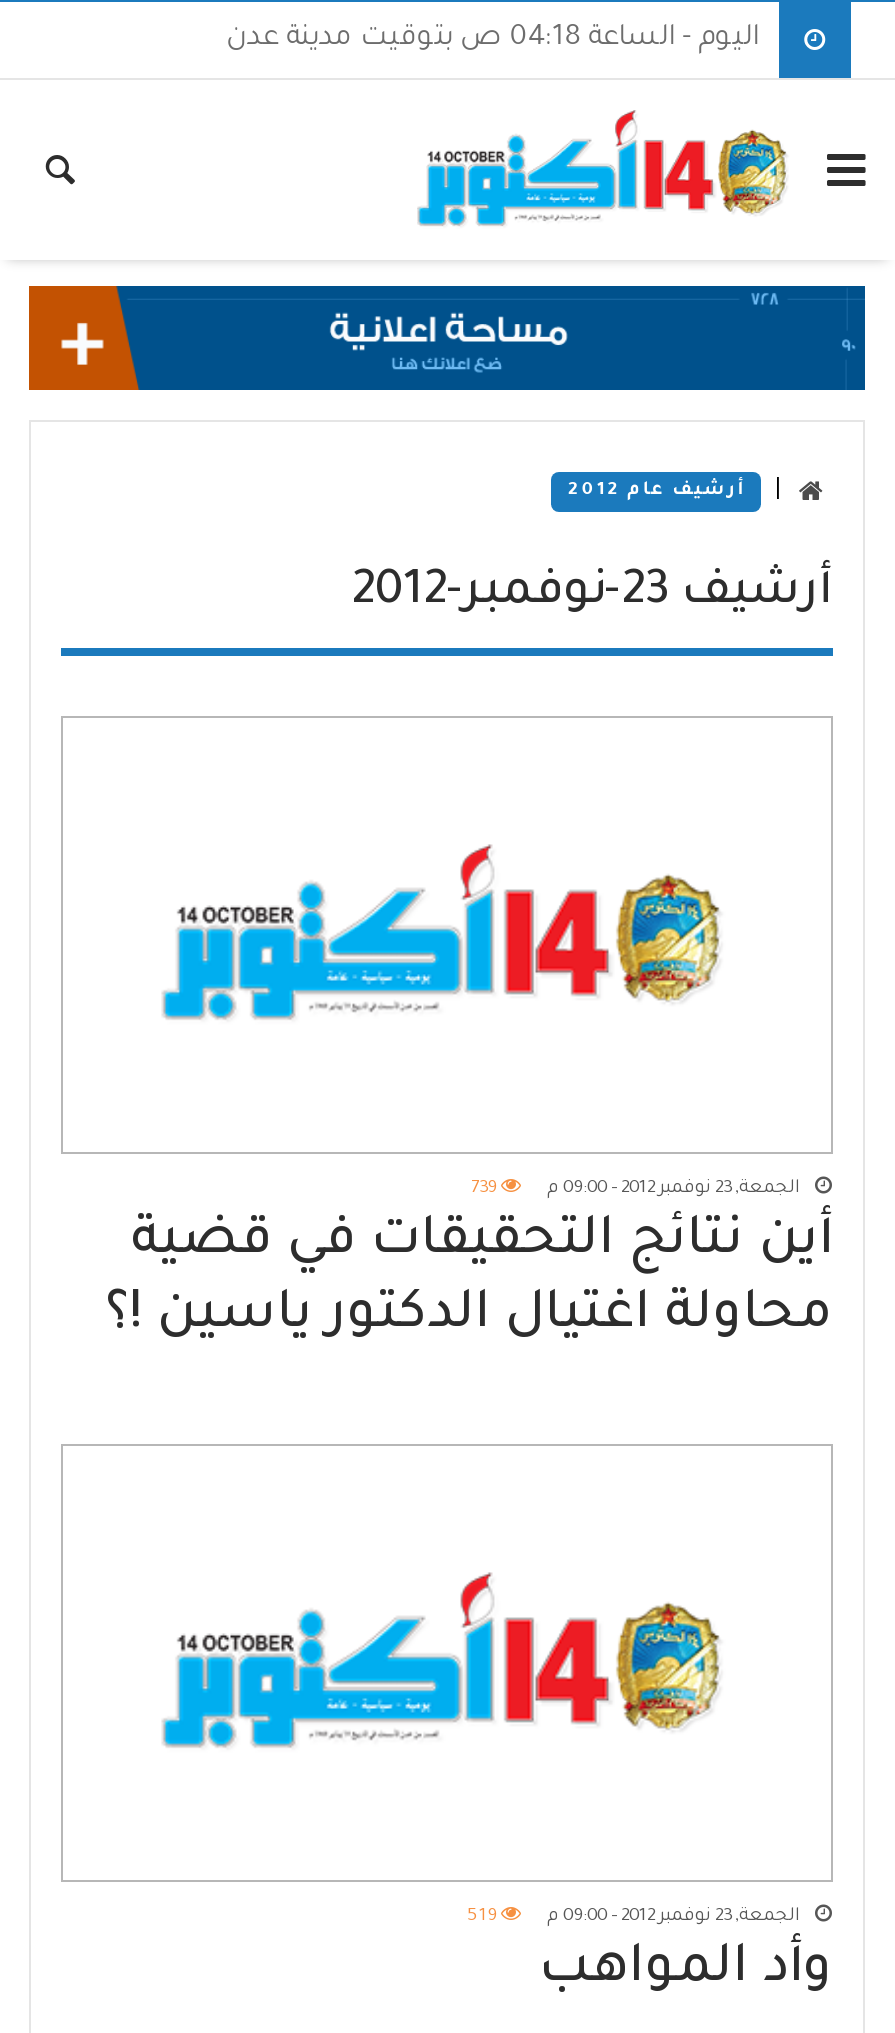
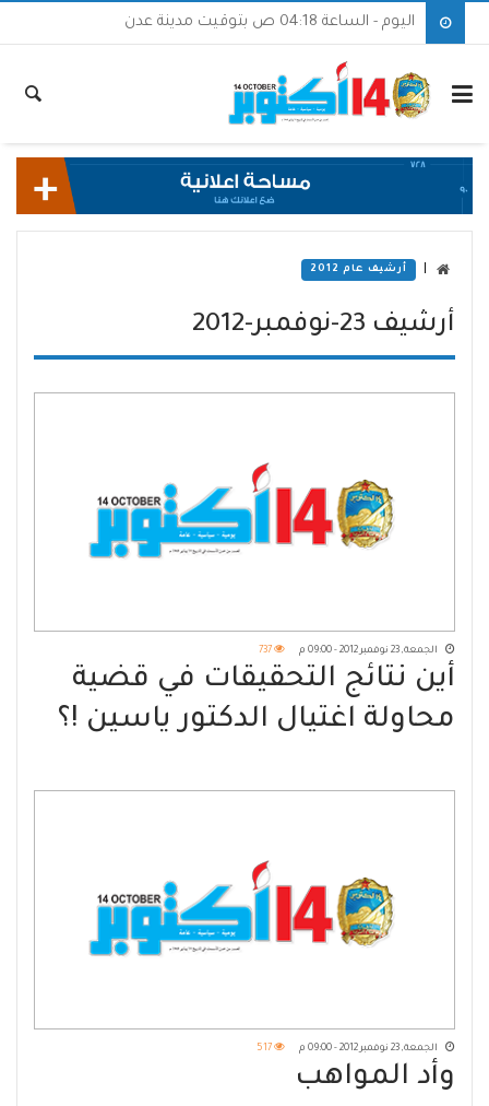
[471,1179,497,1199] 739 -> [259,646,272,656] 737
[467,1907,497,1927] 519 -> [257,1043,272,1054] 517

